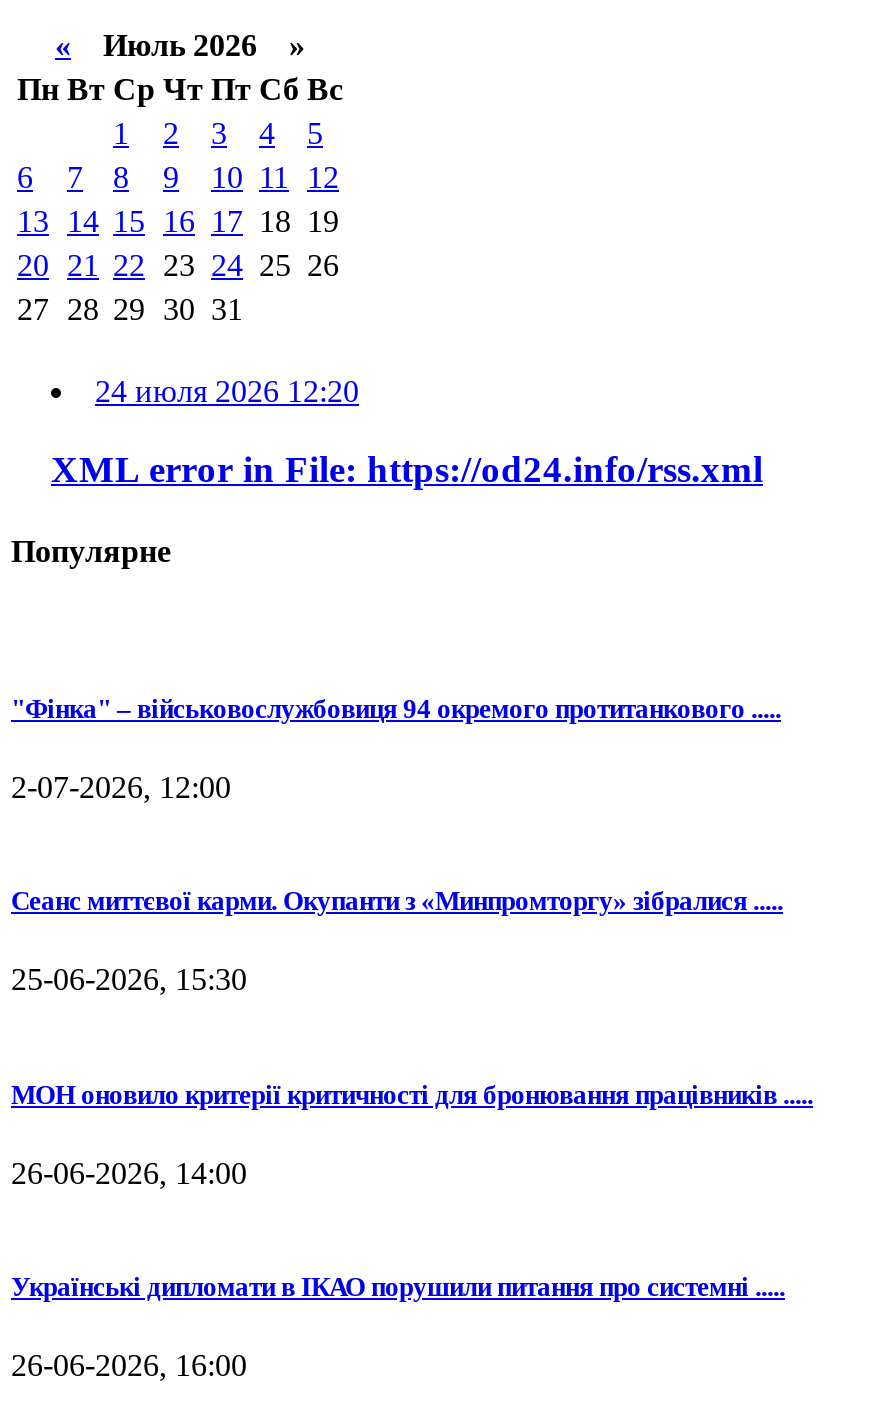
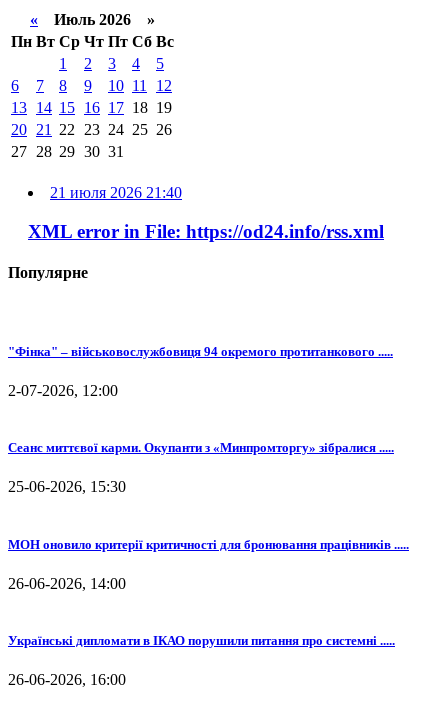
[95,375,359,409] 24 июля 2026 12:20 -> [50,184,182,201] 21 июля 2026 21:40

